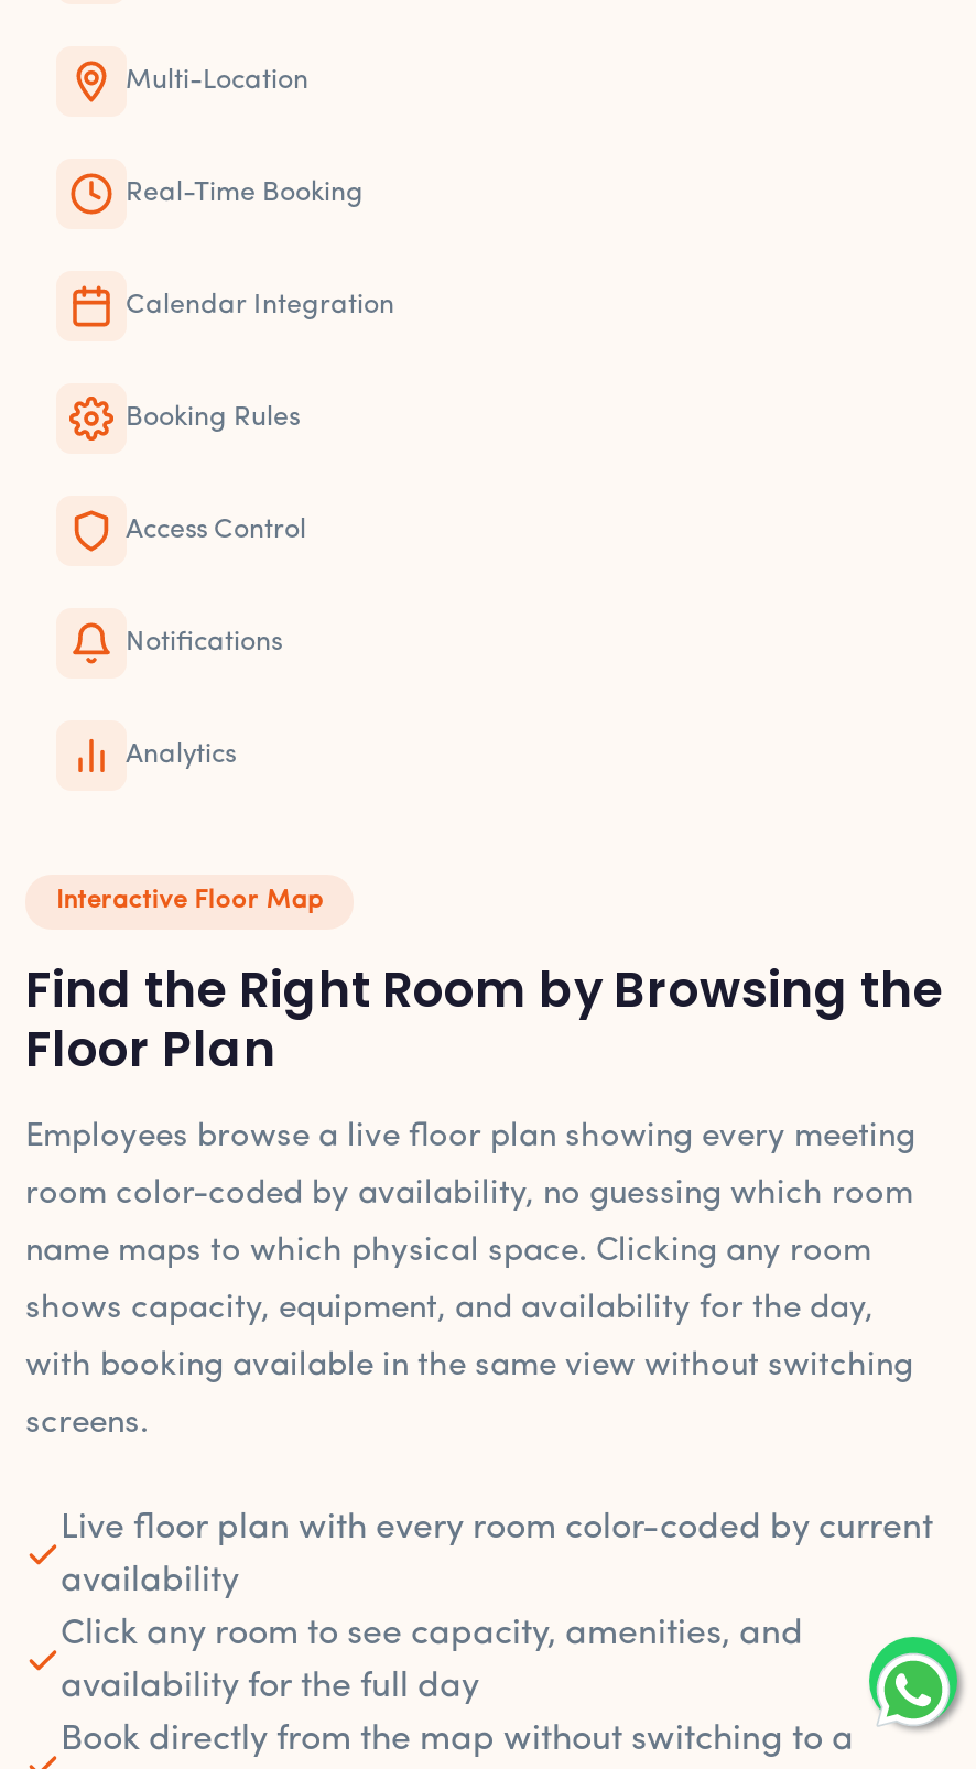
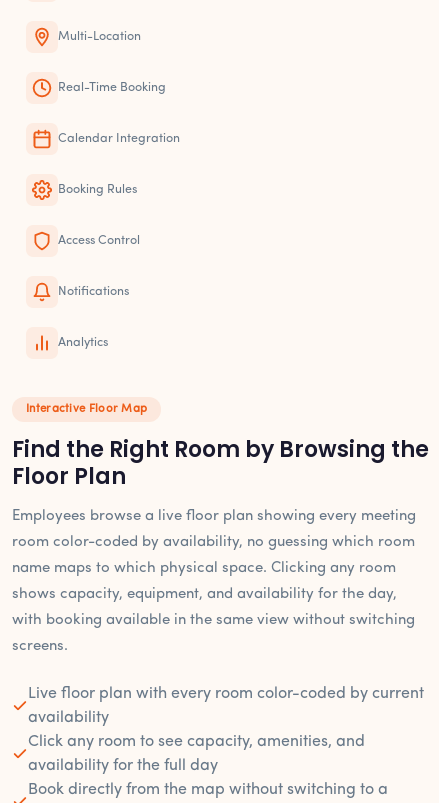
[867,1635,964,1732] [image] -> none

